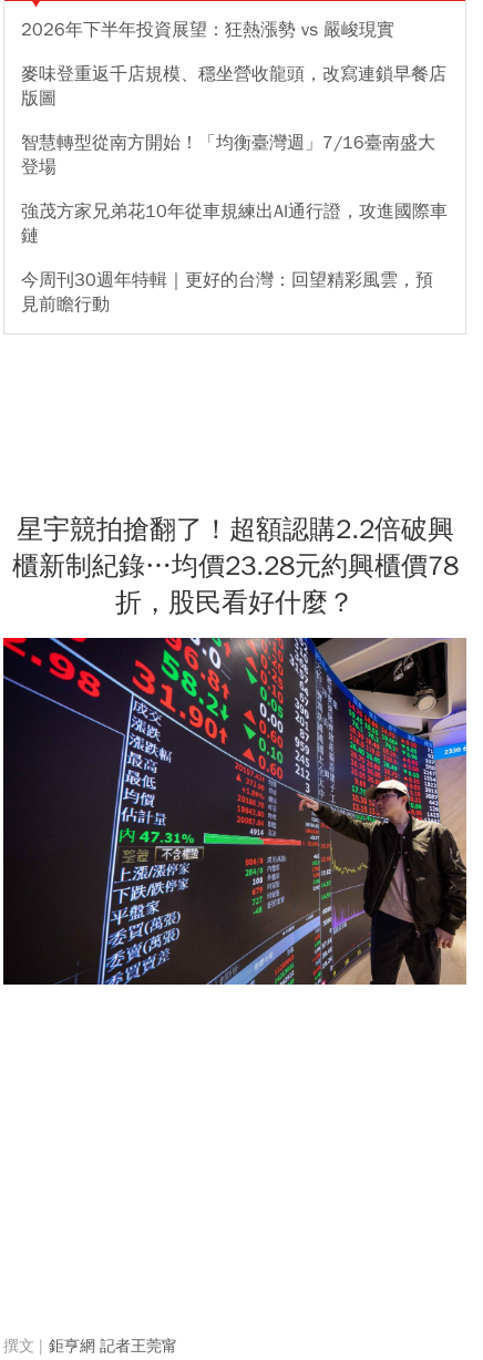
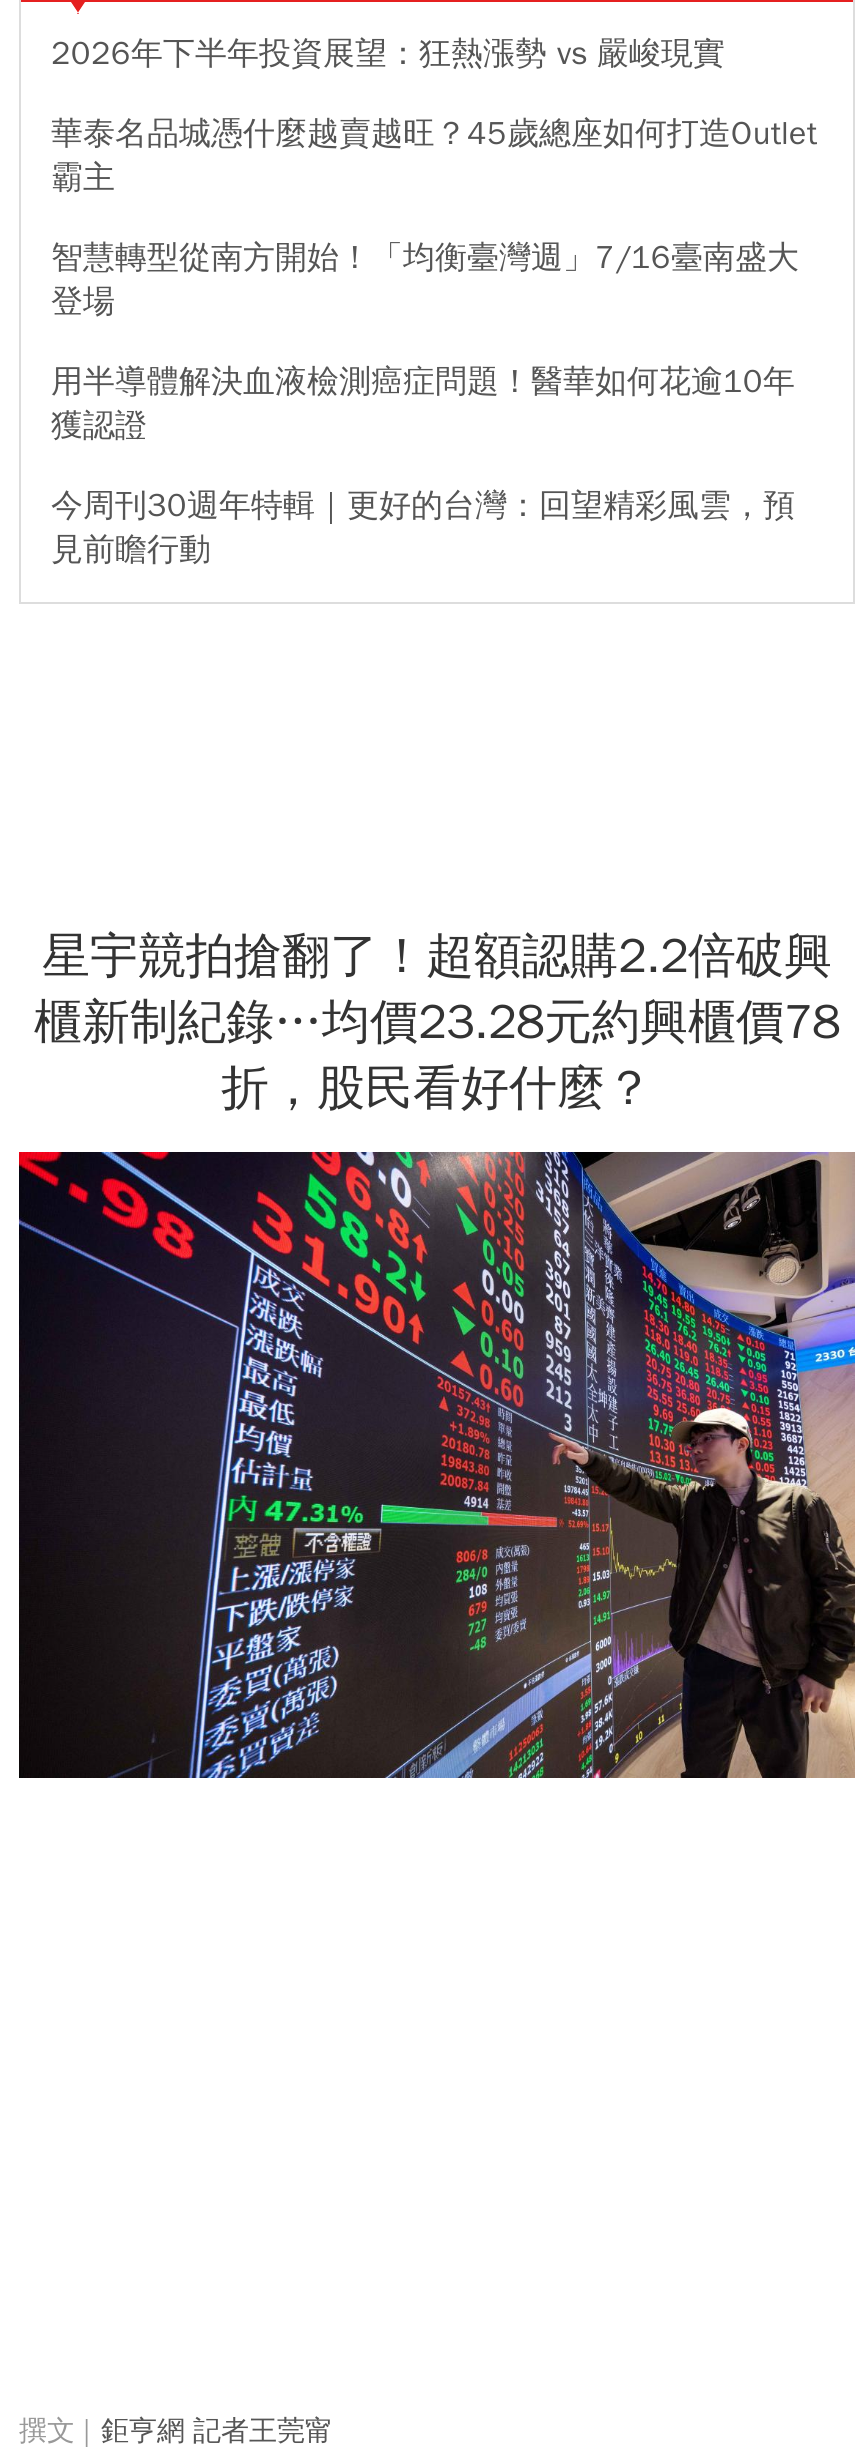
[21,63,446,110] 麥味登重返千店規模、穩坐營收龍頭，改寫連鎖早餐店 | 版圖 -> [51,114,817,198] 華泰名品城憑什麼越賣越旺？45歲總座如何打造Outlet | 霸主
[21,200,448,247] 強茂方家兄弟花10年從車規練出AI通行證，攻進國際車 | 鏈 -> [51,362,795,446] 用半導體解決血液檢測癌症問題！醫華如何花逾10年 | 獲認證

